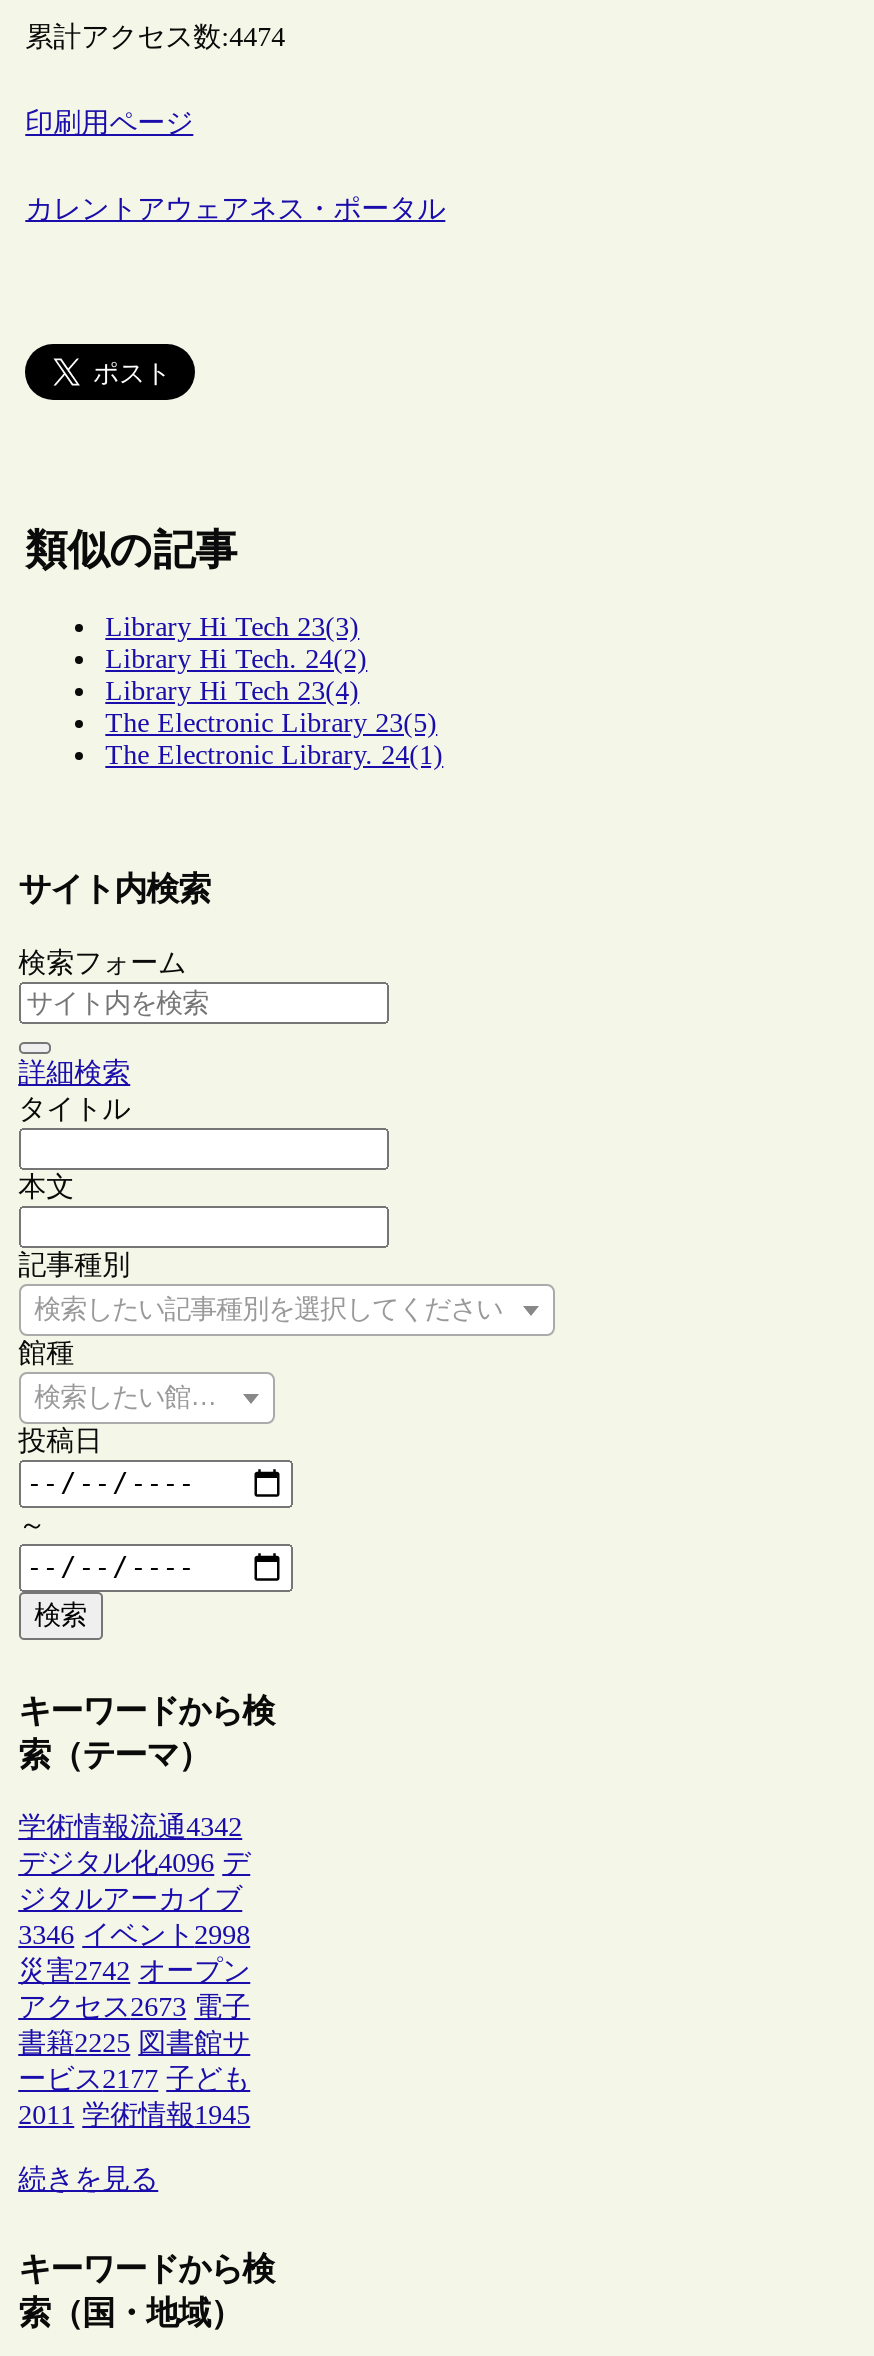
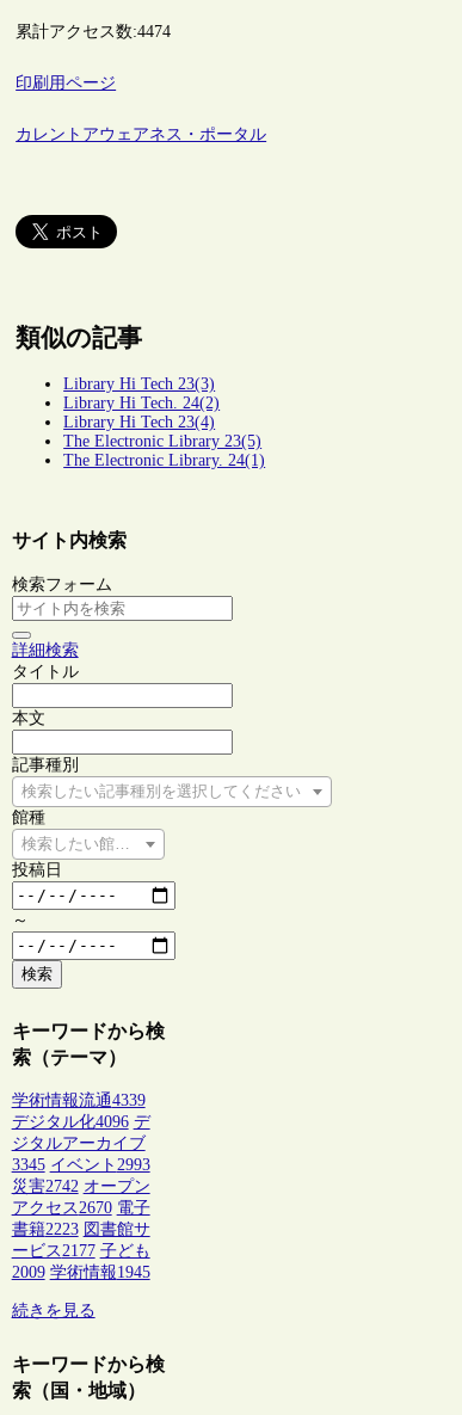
[18,1812,242,1842] 学術情報流通4342 -> [11,1092,145,1110] 学術情報流通4339
[18,1920,250,1950] 3346 イベント2998 -> [11,1156,150,1174] 3345 イベント2993
[18,1992,250,2022] アクセス2673 電子 -> [11,1199,150,1217] アクセス2670 電子
[18,2028,250,2058] 書籍2225 図書館サ -> [11,1221,150,1239] 書籍2223 図書館サ
[18,2100,250,2130] 2011 学術情報1945 -> [11,1264,150,1282] 2009 学術情報1945

